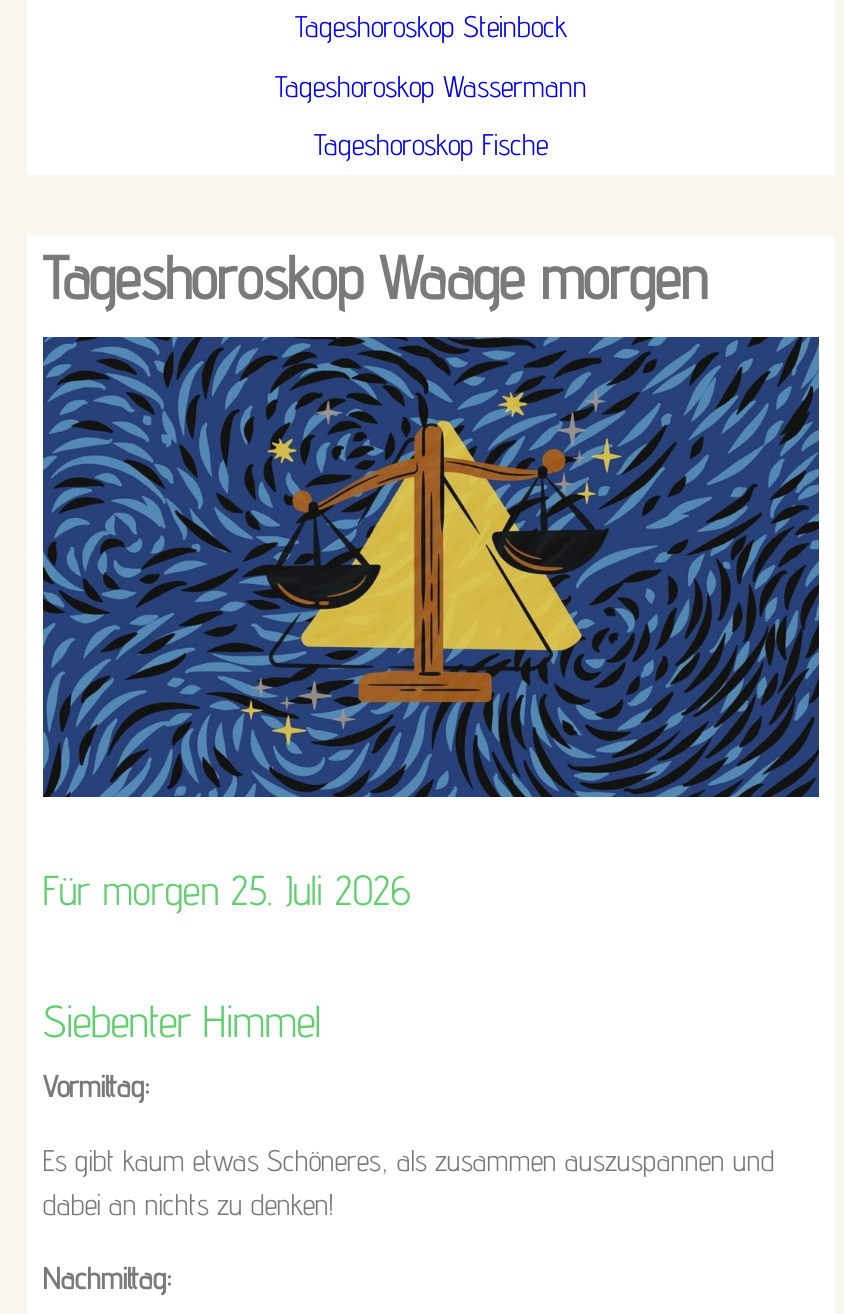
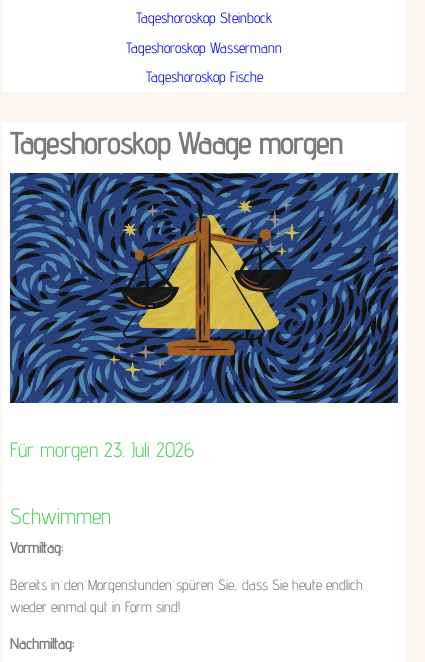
[43,865,411,915] Für morgen 25. Juli 2026 -> [10,437,194,462] Für morgen 23. Juli 2026
[43,994,321,1048] Siebenter Himmel -> [10,502,111,529] Schwimmen
[43,1143,775,1221] Es gibt kaum etwas Schöneres, als zusammen auszuspannen und | dabei an nichts zu denken! -> [10,576,363,615] Bereits in den Morgenstunden spüren Sie, dass Sie heute endlich | wieder einmal gut in Form sind!

